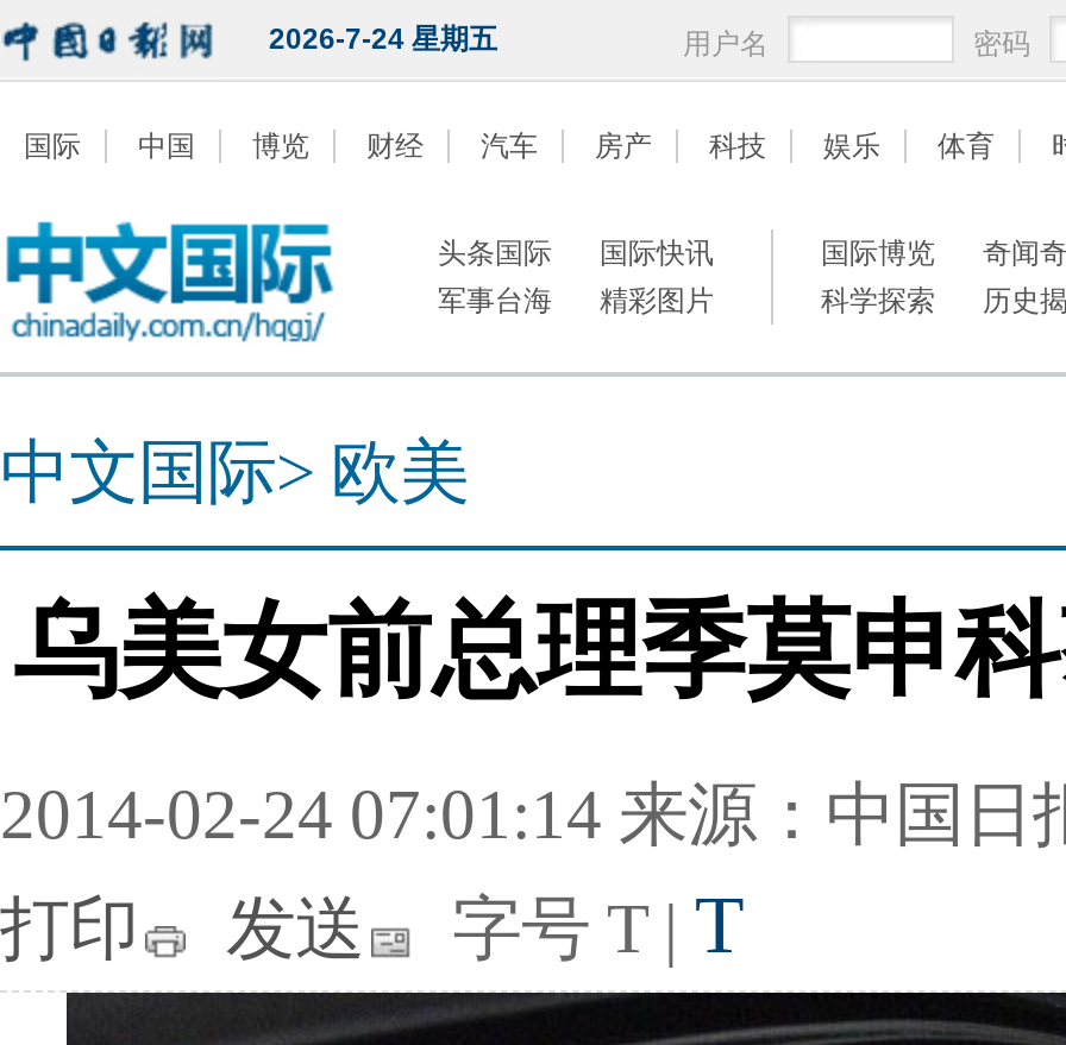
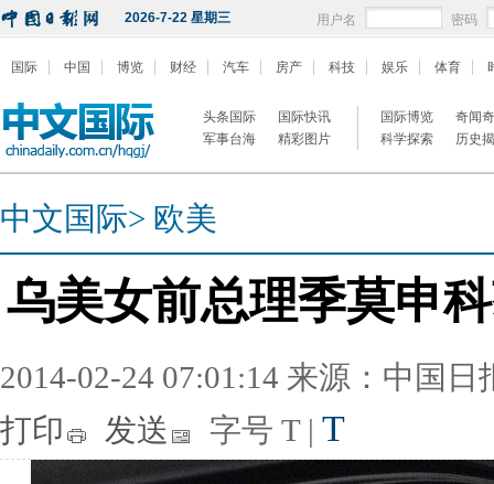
[269,23,497,56] 2026-7-24 星期五 -> [125,10,230,25] 2026-7-22 星期三

